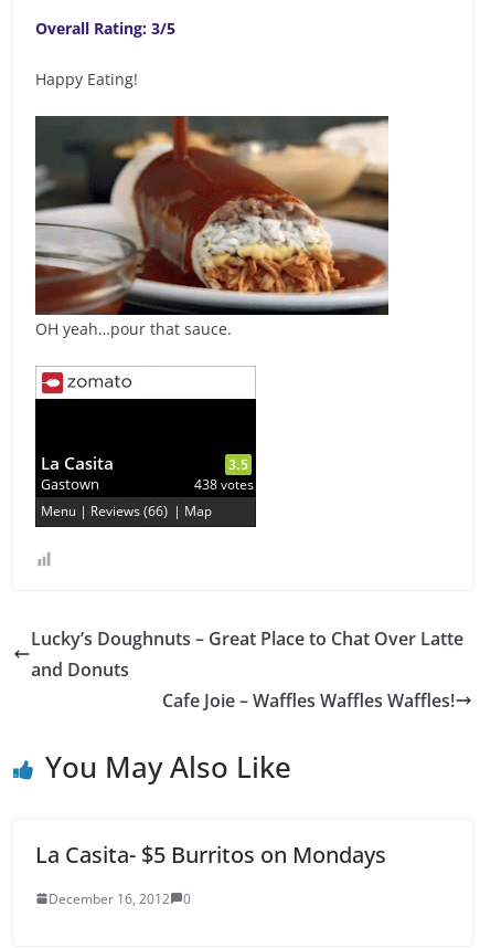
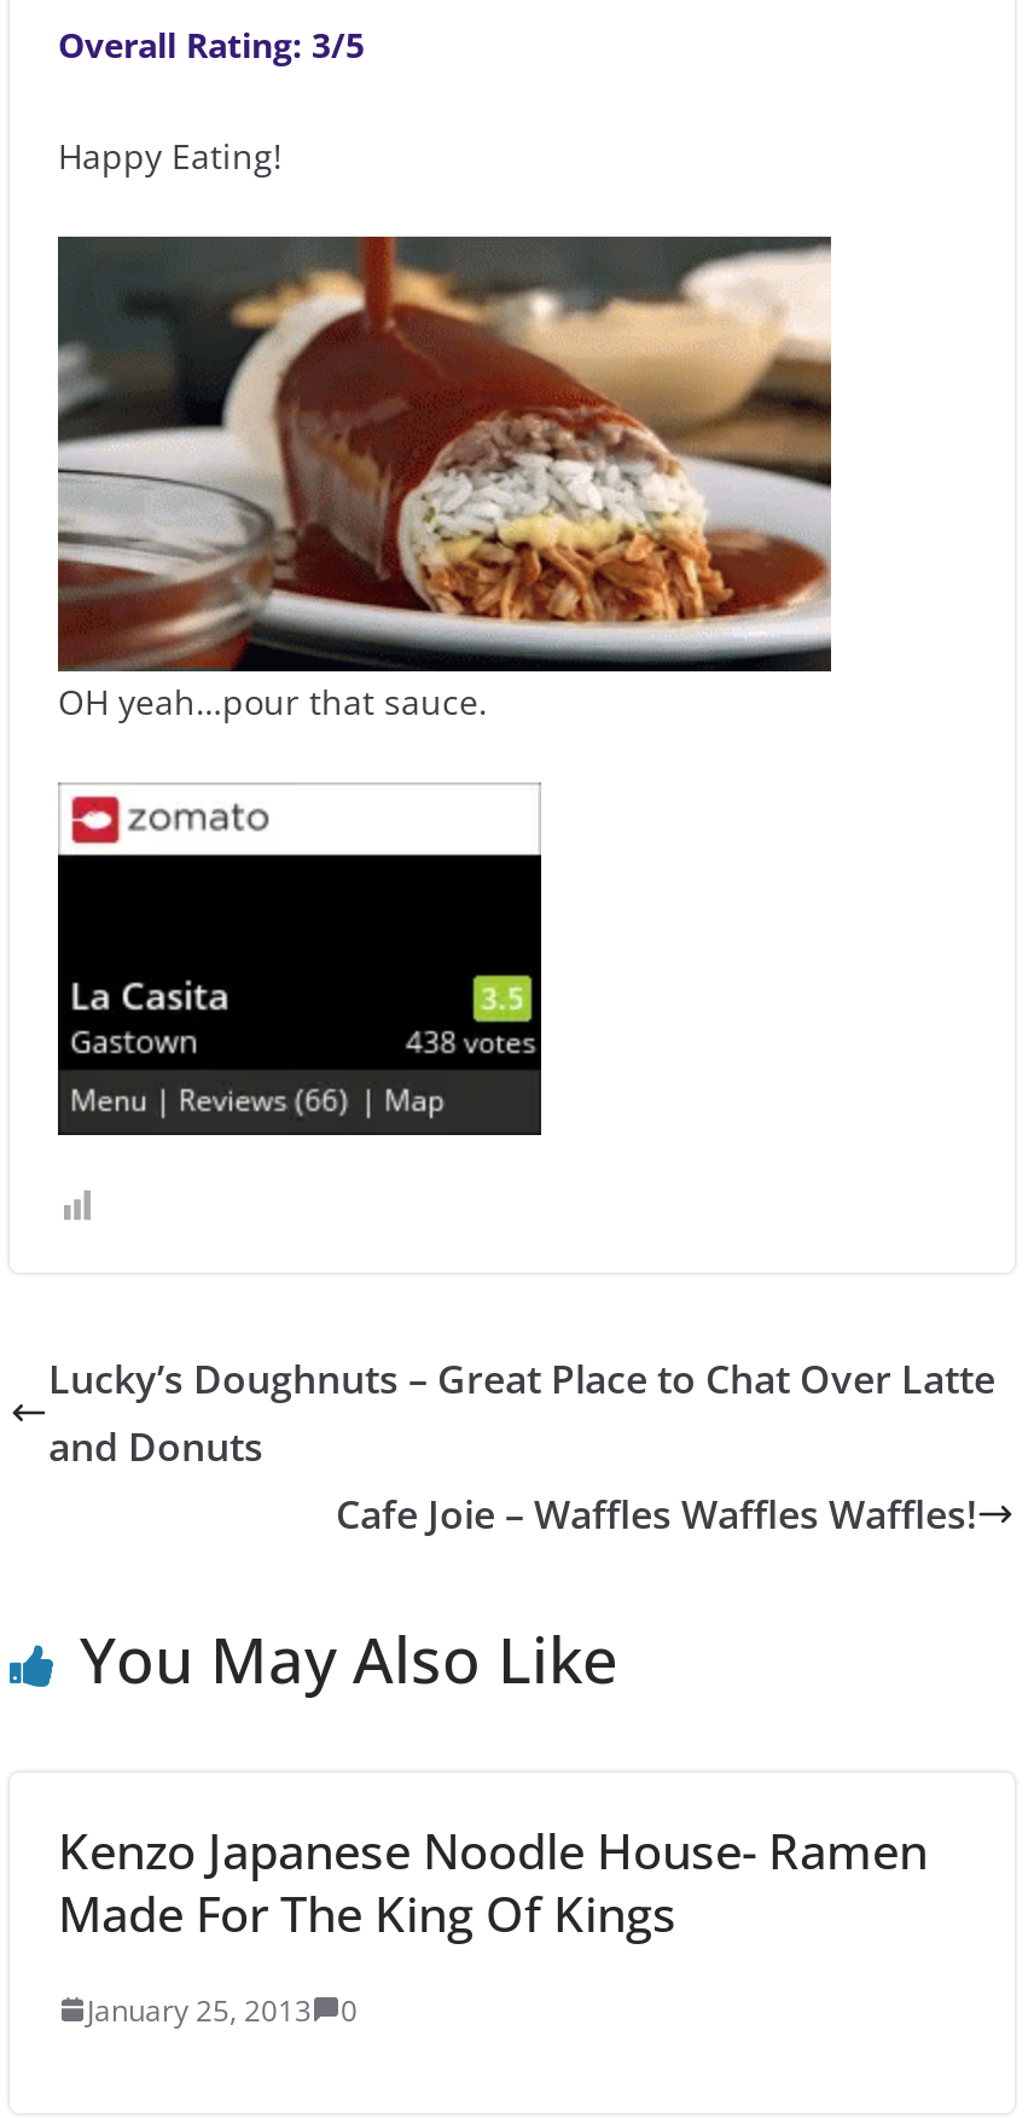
[35,840,386,869] La Casita- $5 Burritos on Mondays -> [58,1818,928,1946] Kenzo Japanese Noodle House- Ramen | Made For The King Of Kings
[49,889,191,908] December 16, 2012 0 -> [87,1990,358,2031] January 25, 2013 0

